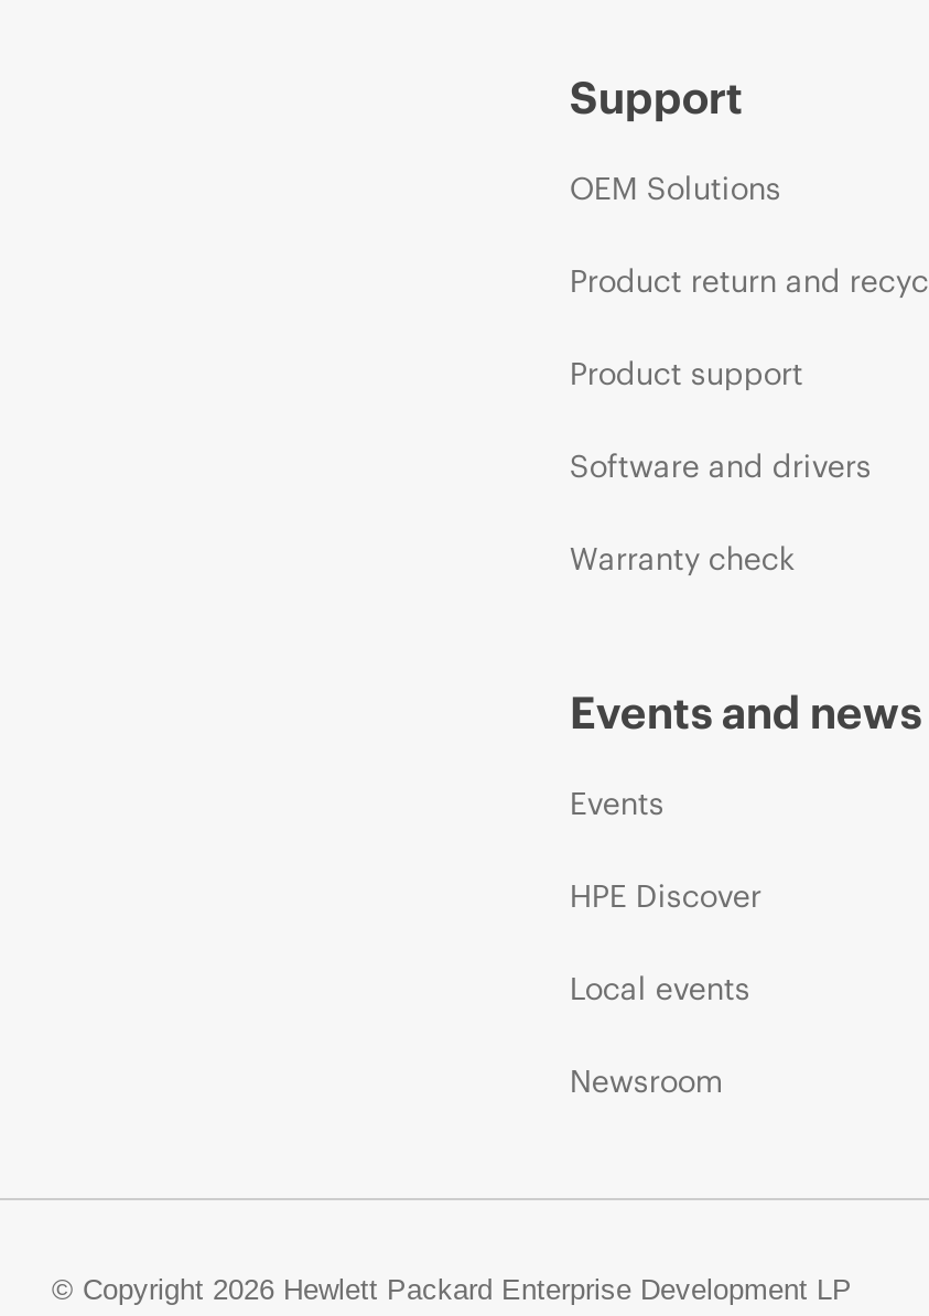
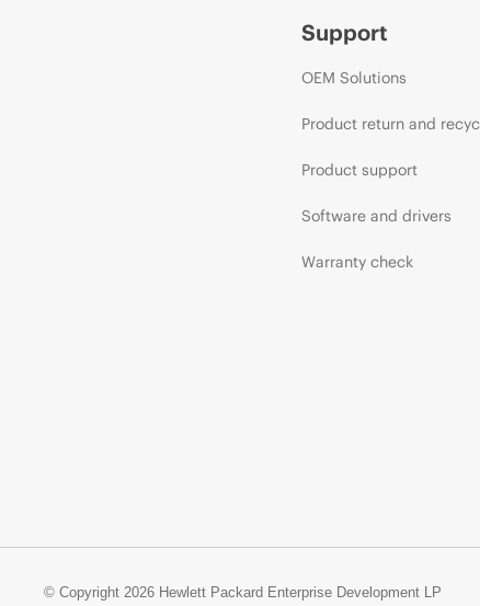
[570,684,922,1101] Events and news | Events | HPE Discover | Local events | Newsroom -> none

